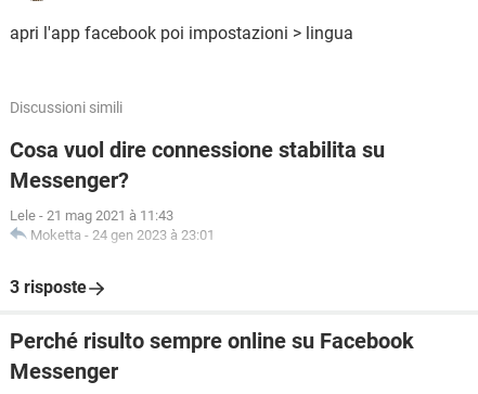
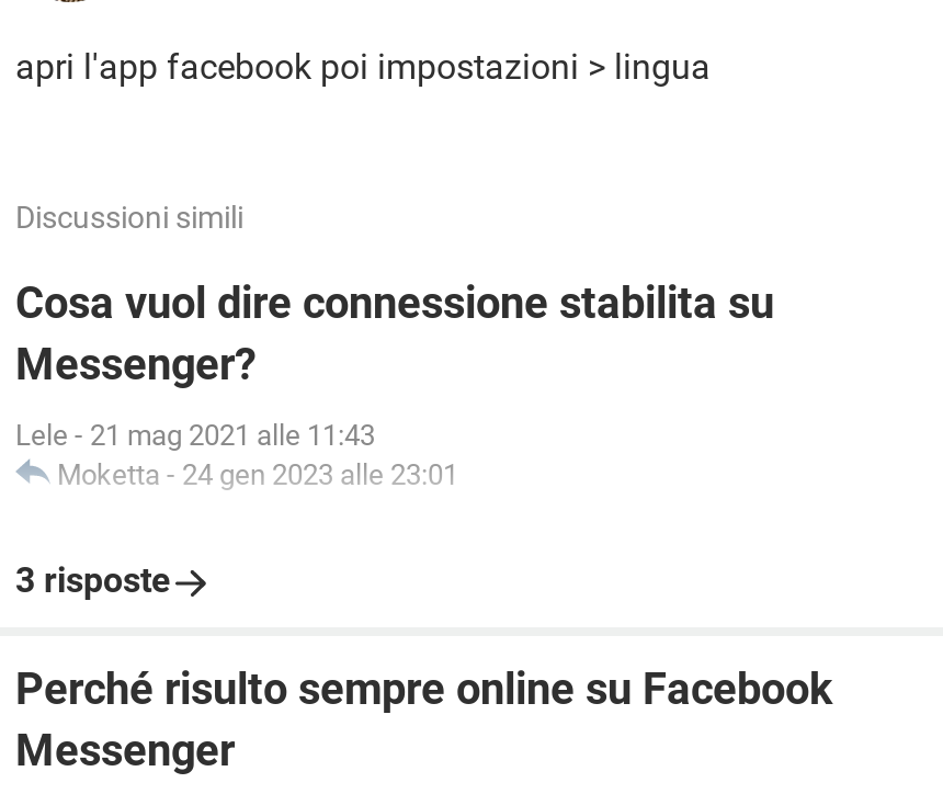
[10,207,173,224] Lele - 21 mag 2021 à 11:43 -> [15,419,375,452] Lele - 21 mag 2021 alle 11:43
[30,227,215,243] Moketta - 24 gen 2023 à 23:01 -> [57,458,458,491] Moketta - 24 gen 2023 alle 23:01

